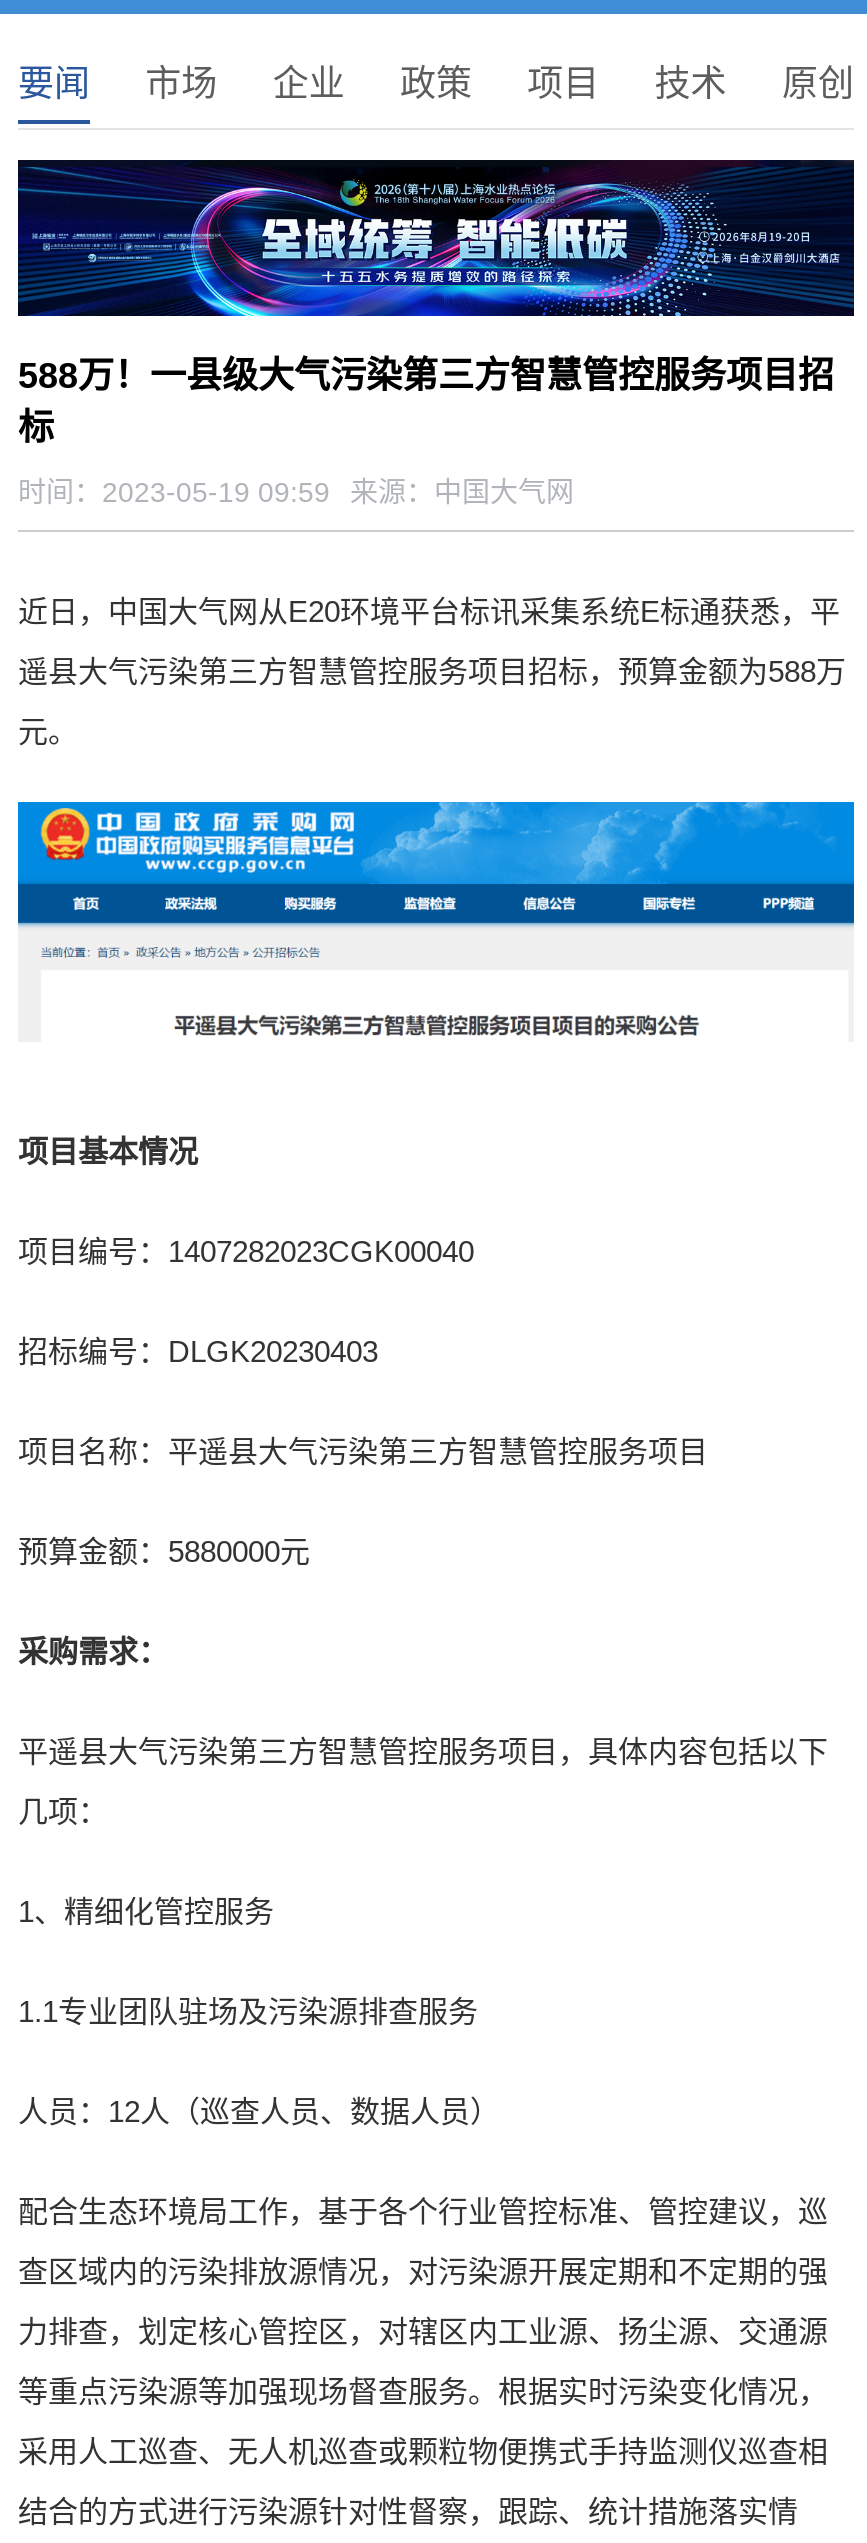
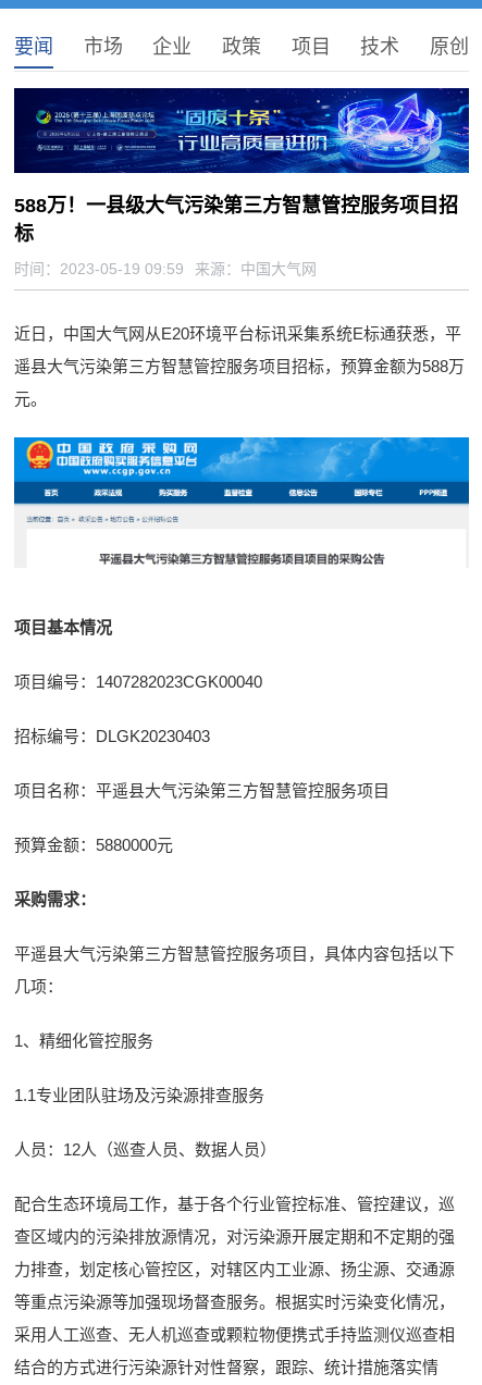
[18,160,856,318] [image] -> [16,88,470,174] [image]

